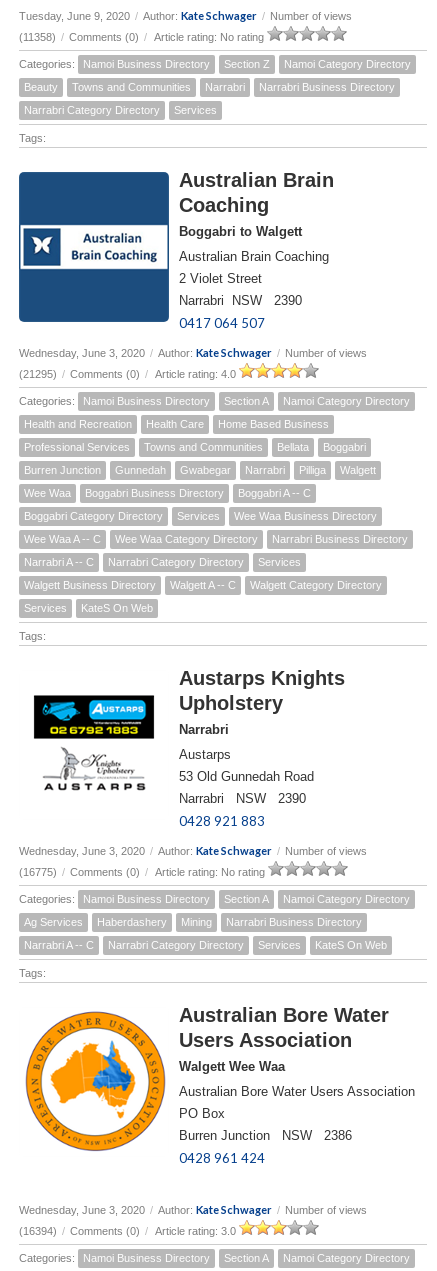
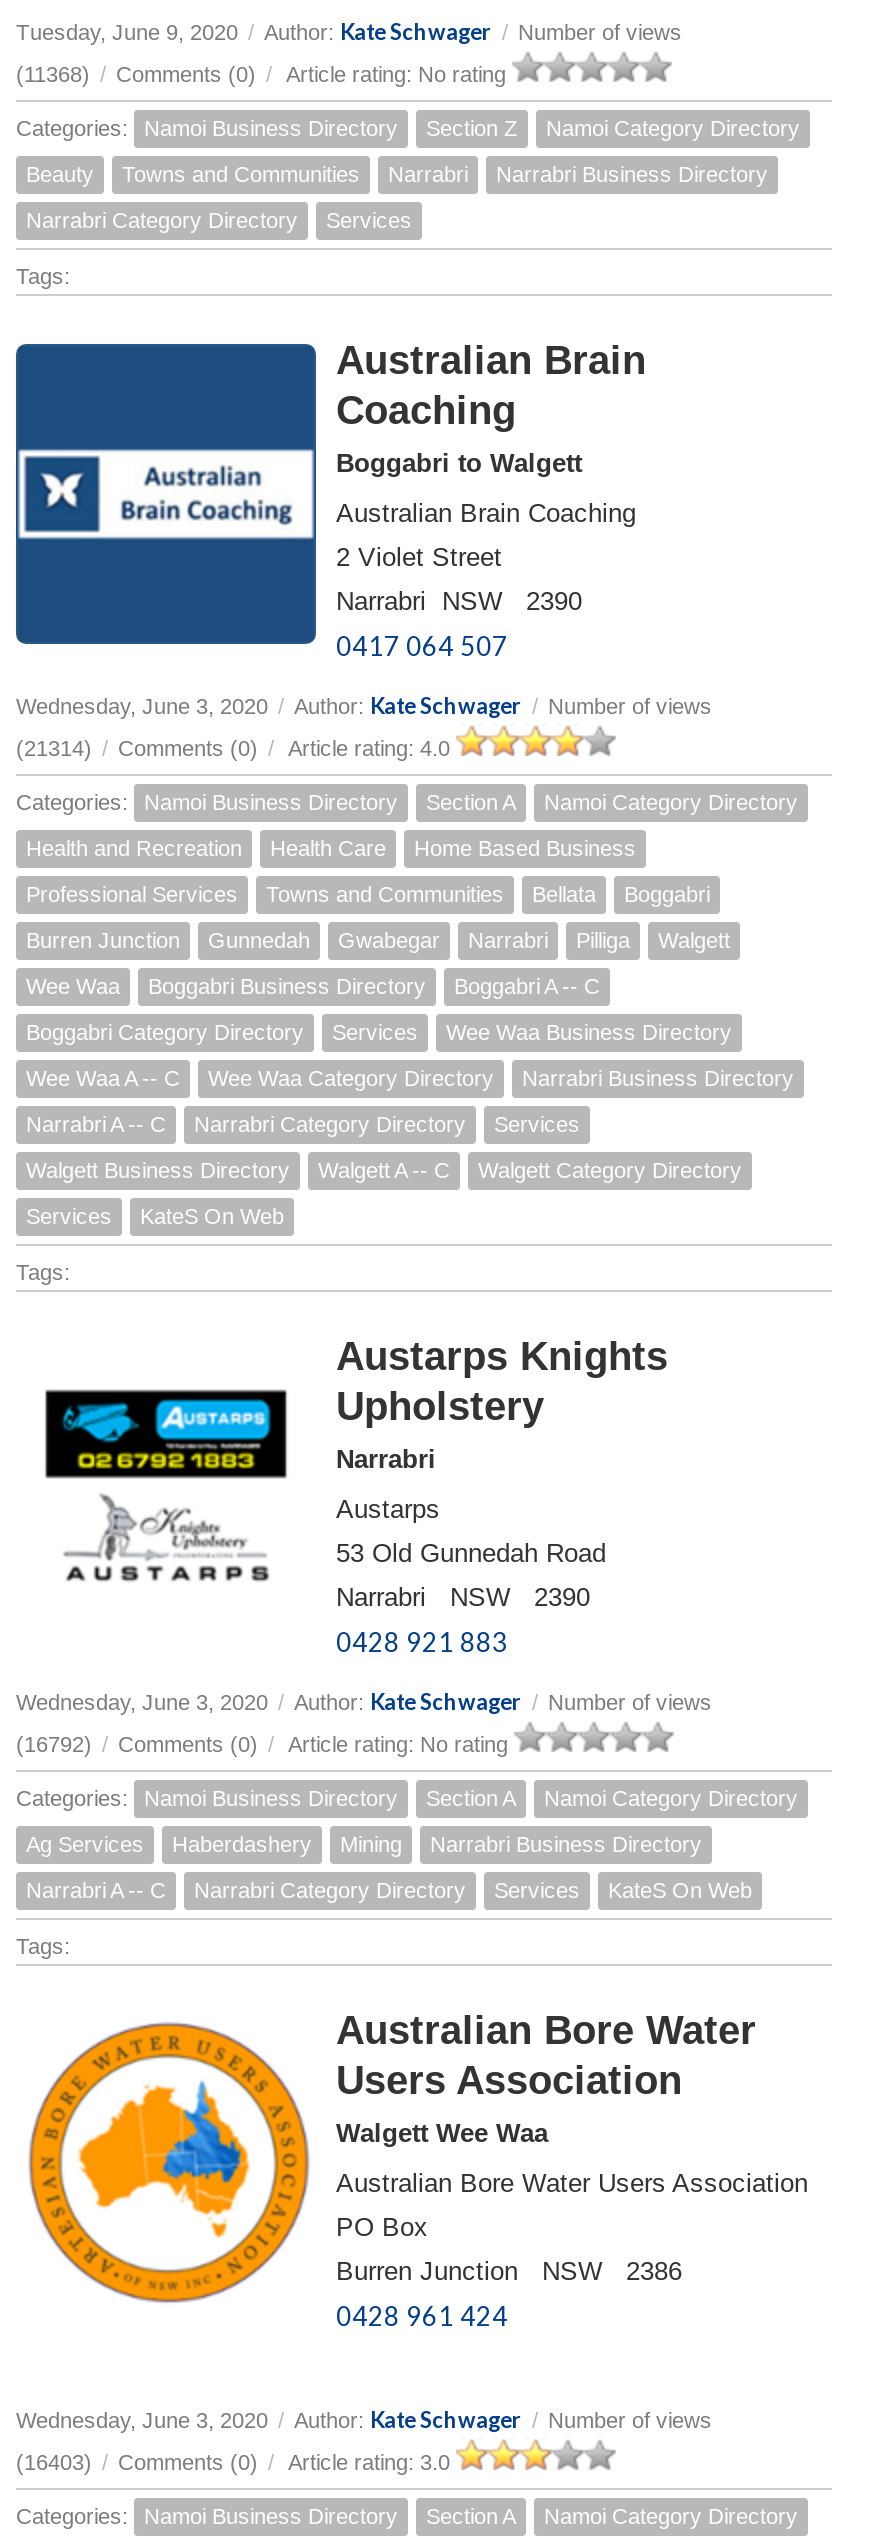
[19,31,267,43] (11358) / Comments (0) / Article rating: No rating -> [16,61,512,85] (11368) / Comments (0) / Article rating: No rating
[19,368,239,380] (21295) / Comments (0) / Article rating: 4.0 -> [16,735,456,759] (21314) / Comments (0) / Article rating: 4.0
[19,866,268,878] (16775) / Comments (0) / Article rating: No rating -> [16,1731,514,1755] (16792) / Comments (0) / Article rating: No rating
[19,1225,239,1237] (16394) / Comments (0) / Article rating: 3.0 -> [16,2449,456,2473] (16403) / Comments (0) / Article rating: 3.0

